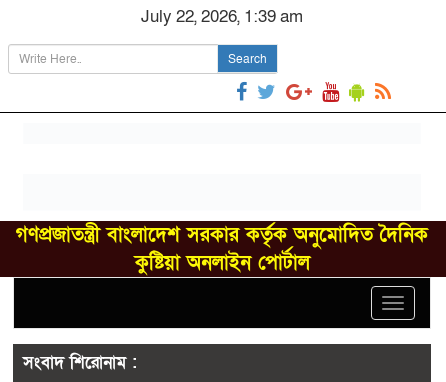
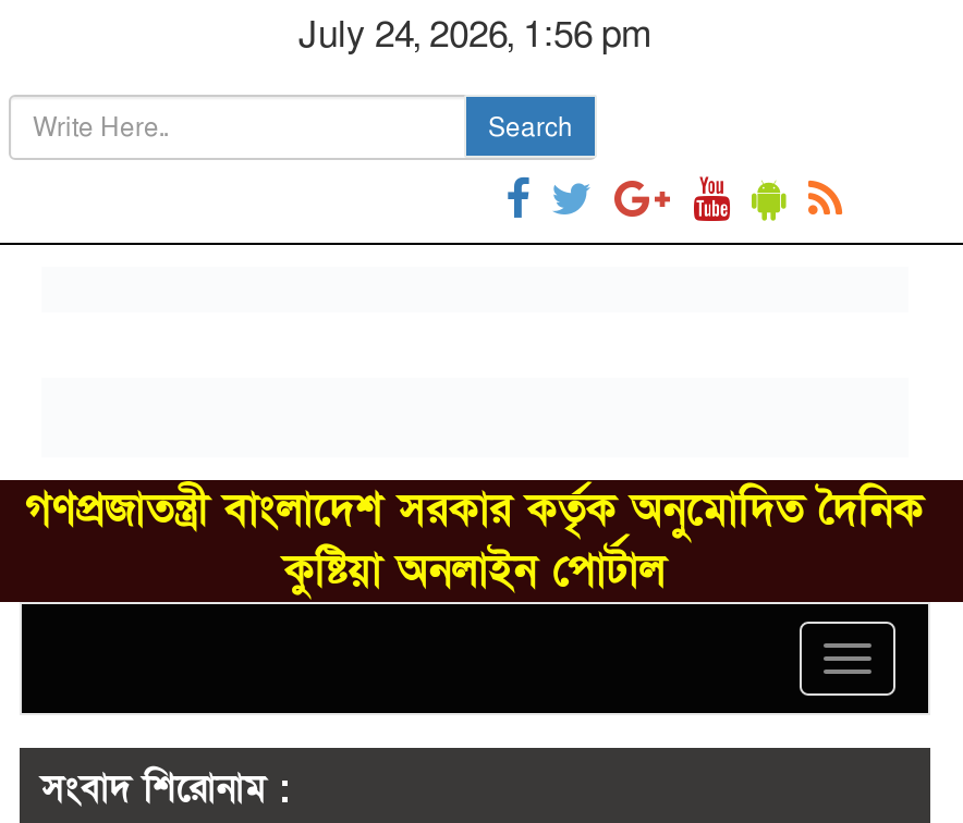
[141,5,303,28] July 22, 2026, 1:39 am -> [298,10,651,60] July 24, 2026, 1:56 pm

